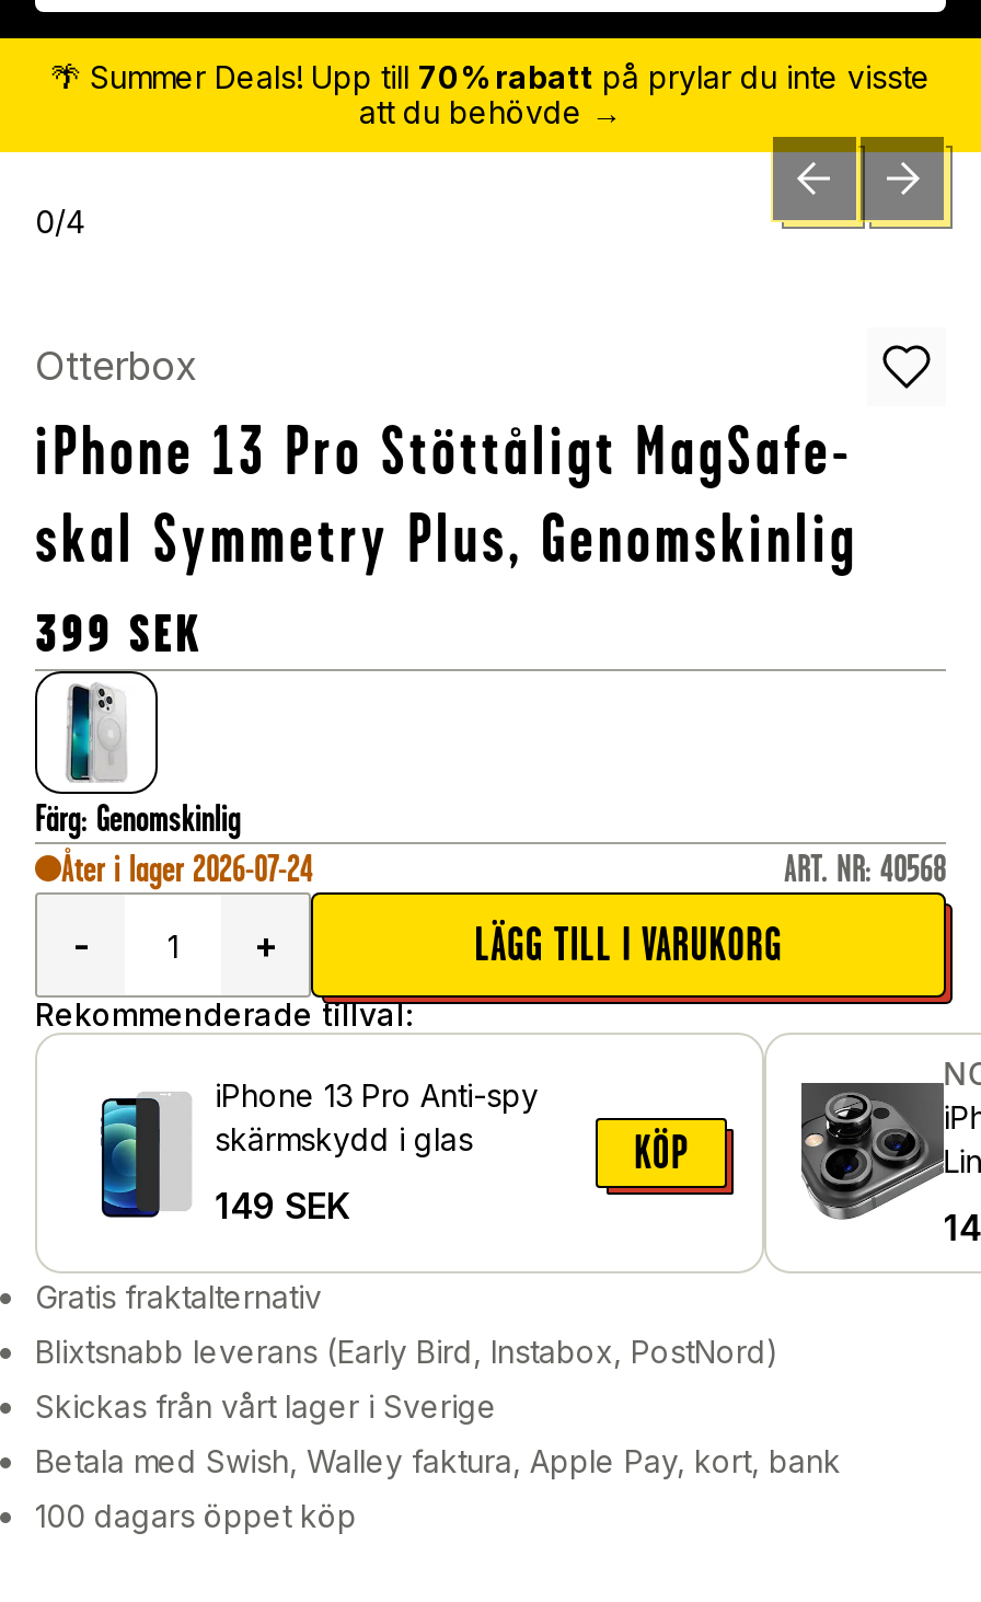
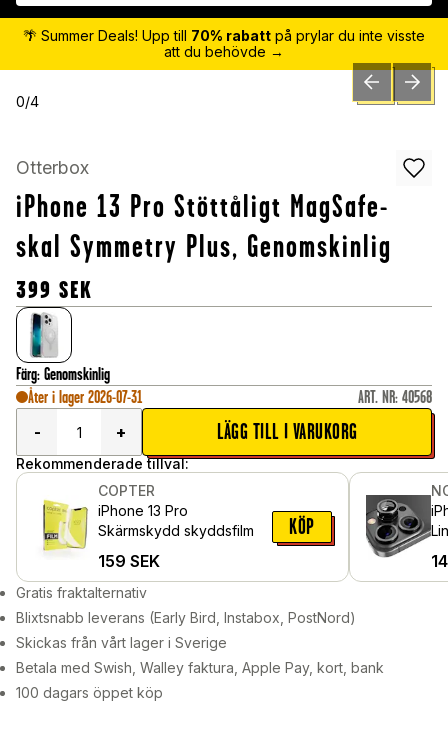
[61,847,313,890] Åter i lager 2026-07-24 -> [28,387,143,407] Åter i lager 2026-07-31
[94,1077,539,1219] [image] | iPhone 13 Pro Anti-spy | skärmskydd i glas -> [42,482,254,556] [image] | COPTER | iPhone 13 Pro | Skärmskydd skyddsfilm
[215,1184,350,1228] 149 SEK -> [98,551,160,571] 159 SEK

